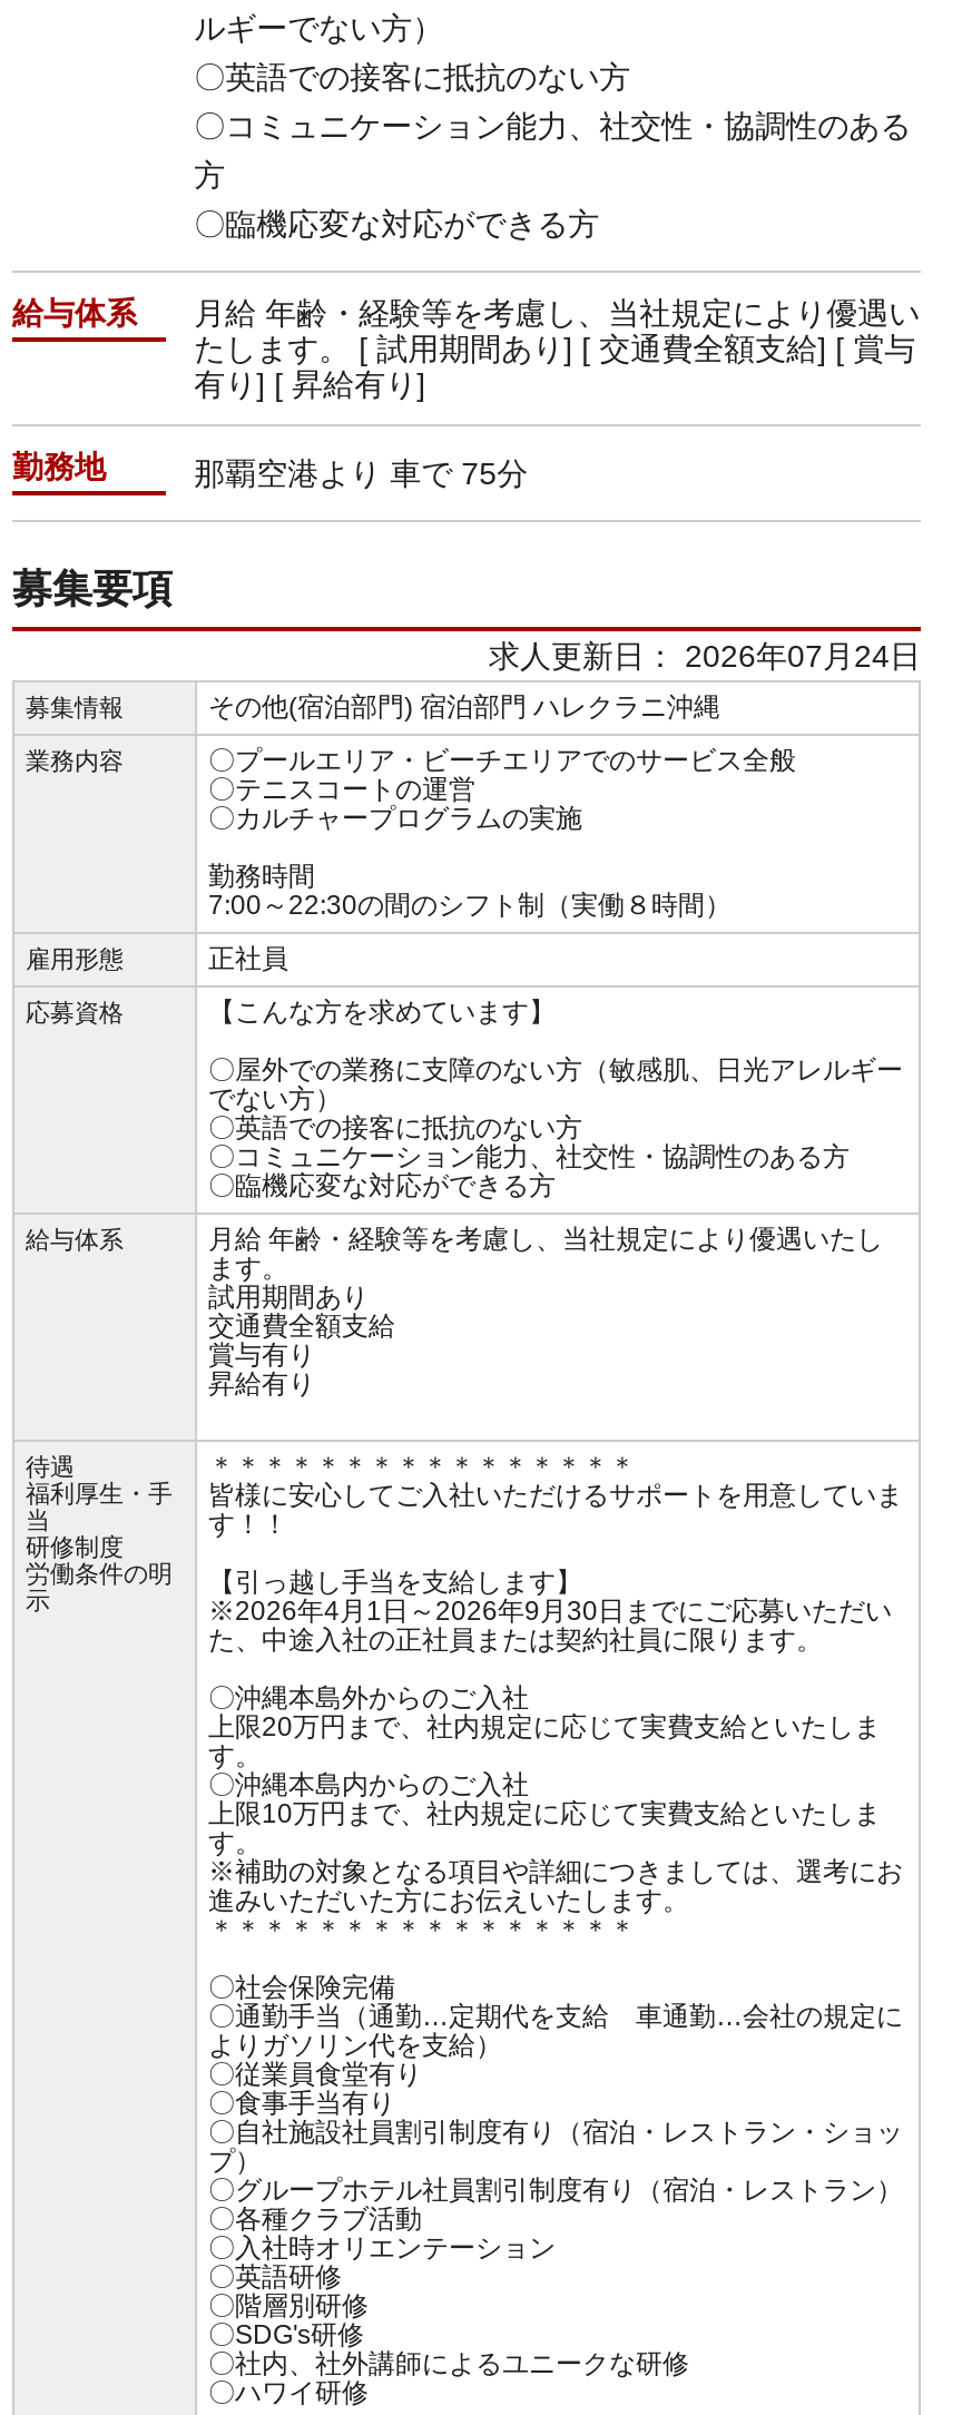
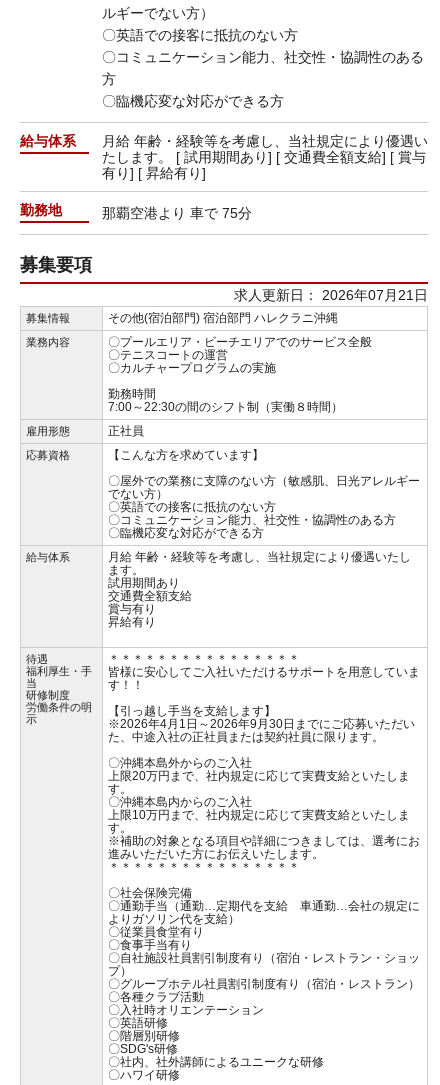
[489,637,921,673] 求人更新日： 2026年07月24日 -> [234,287,428,303] 求人更新日： 2026年07月21日

